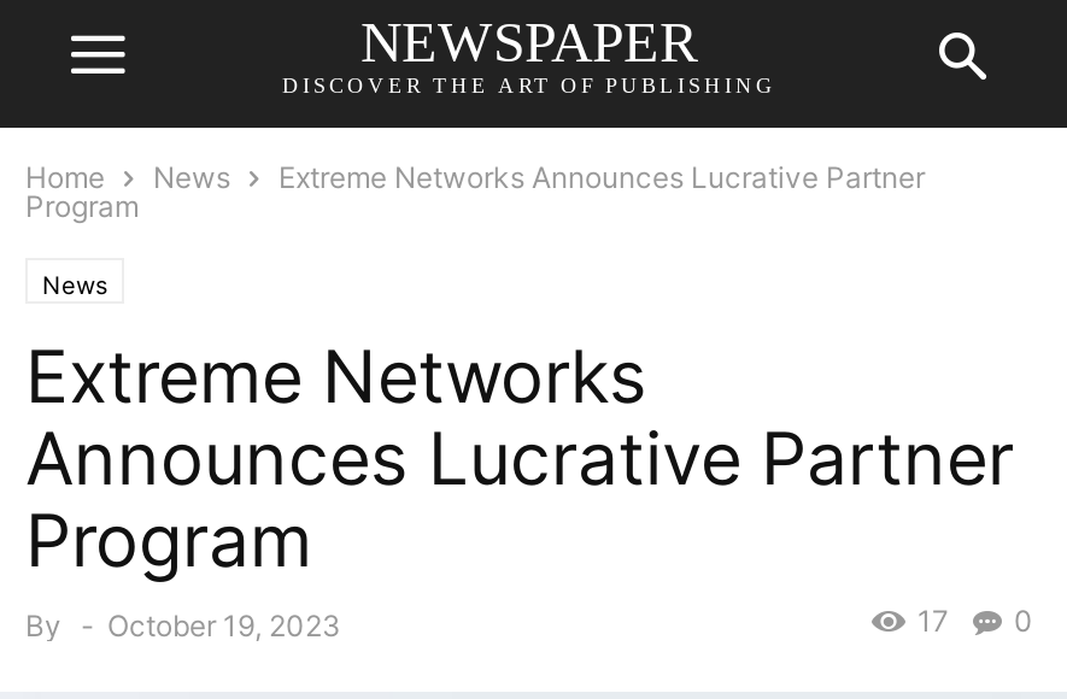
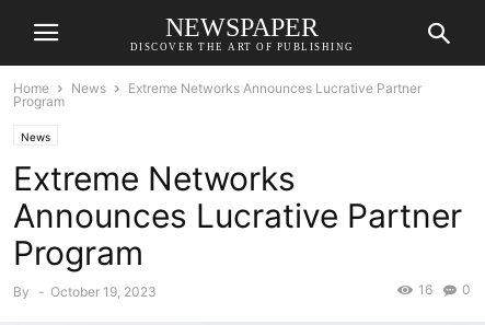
[917,603,1033,639] 17 0 -> [418,281,471,298] 16 0

